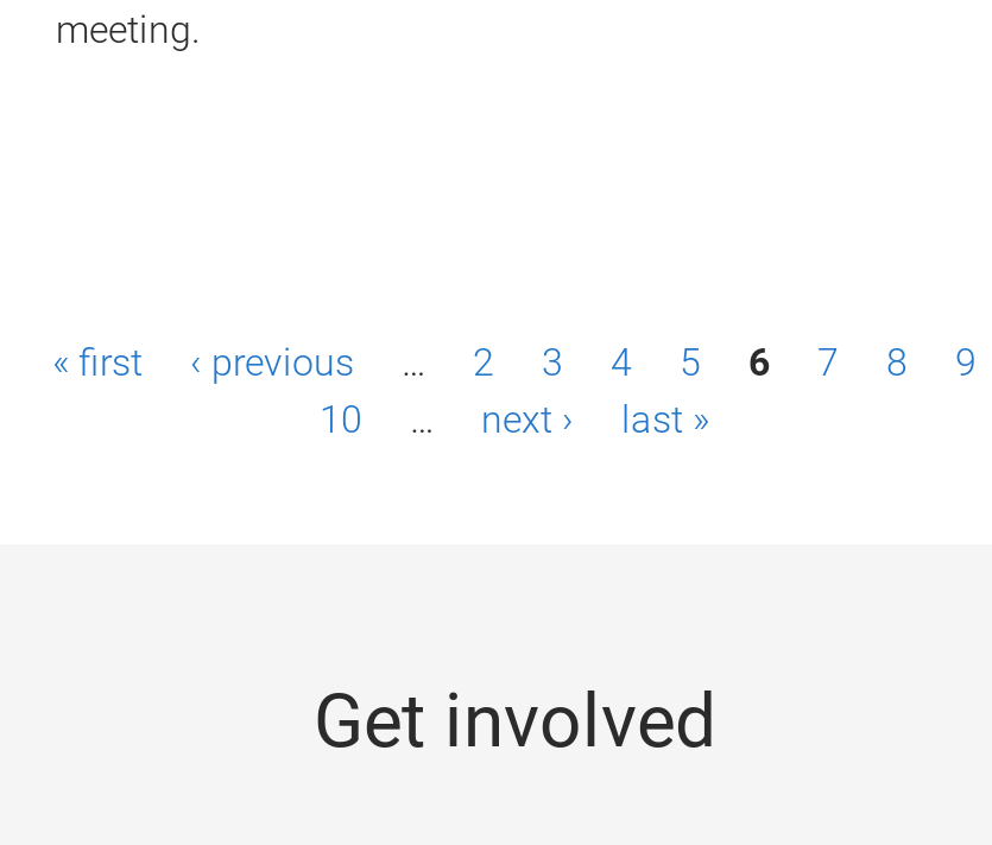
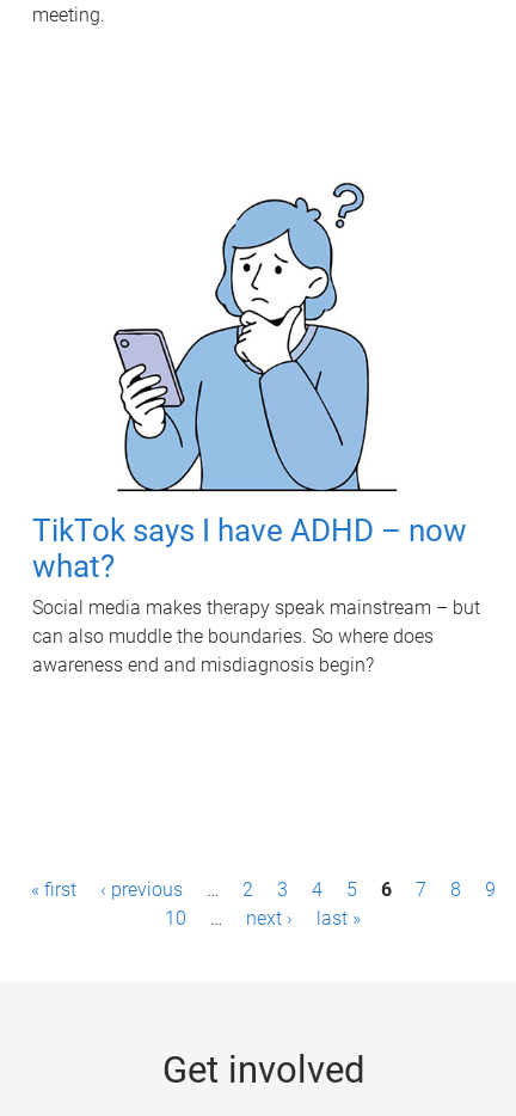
none -> [32,182,480,676] [image] | TikTok says I have ADHD – now | what? | Social media makes therapy speak mainstream – but | can also muddle the boundaries. So where does | awareness end and misdiagnosis begin?

